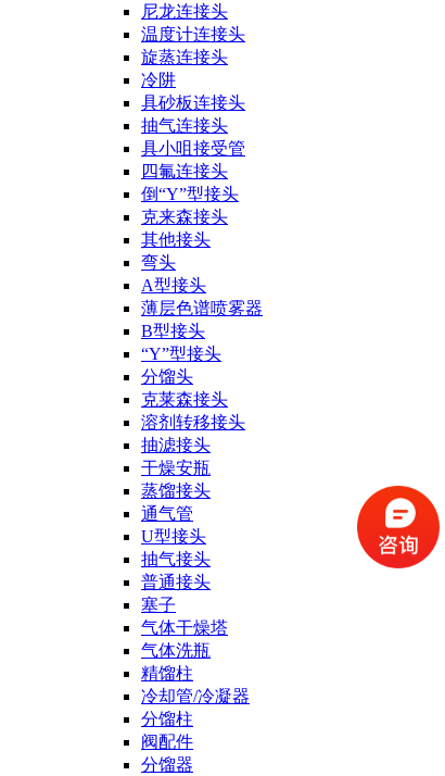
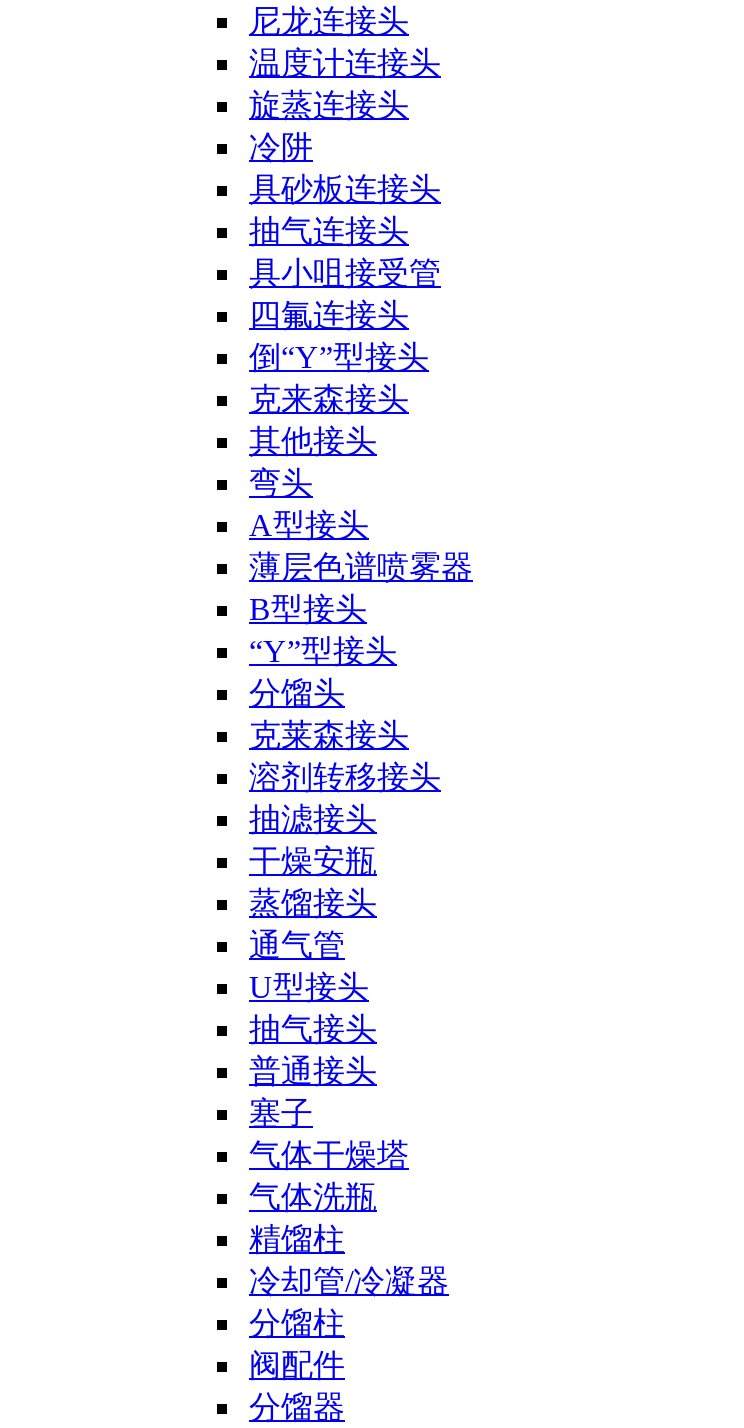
[356,485,441,570] [image] -> none

